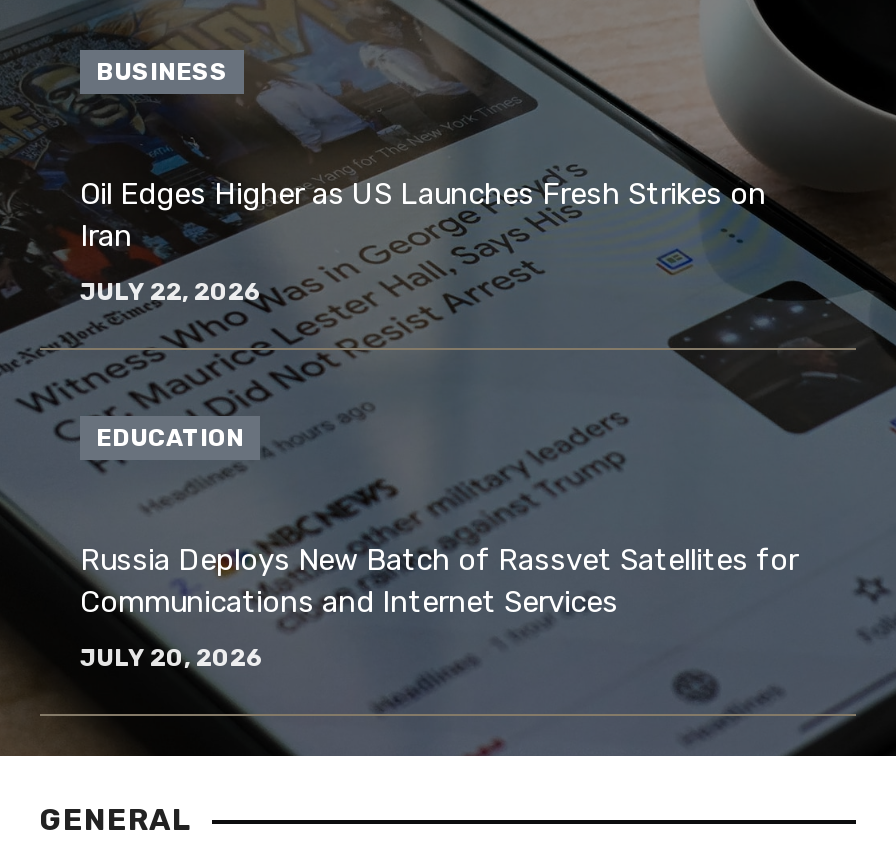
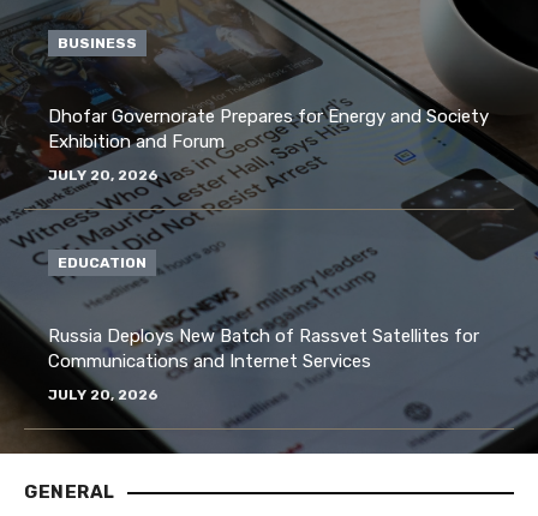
[80,176,766,254] Oil Edges Higher as US Launches Fresh Strikes on | Iran -> [48,106,489,152] Dhofar Governorate Prepares for Energy and Society | Exhibition and Forum
[80,278,262,306] JULY 22, 2026 -> [48,167,159,184] JULY 20, 2026

